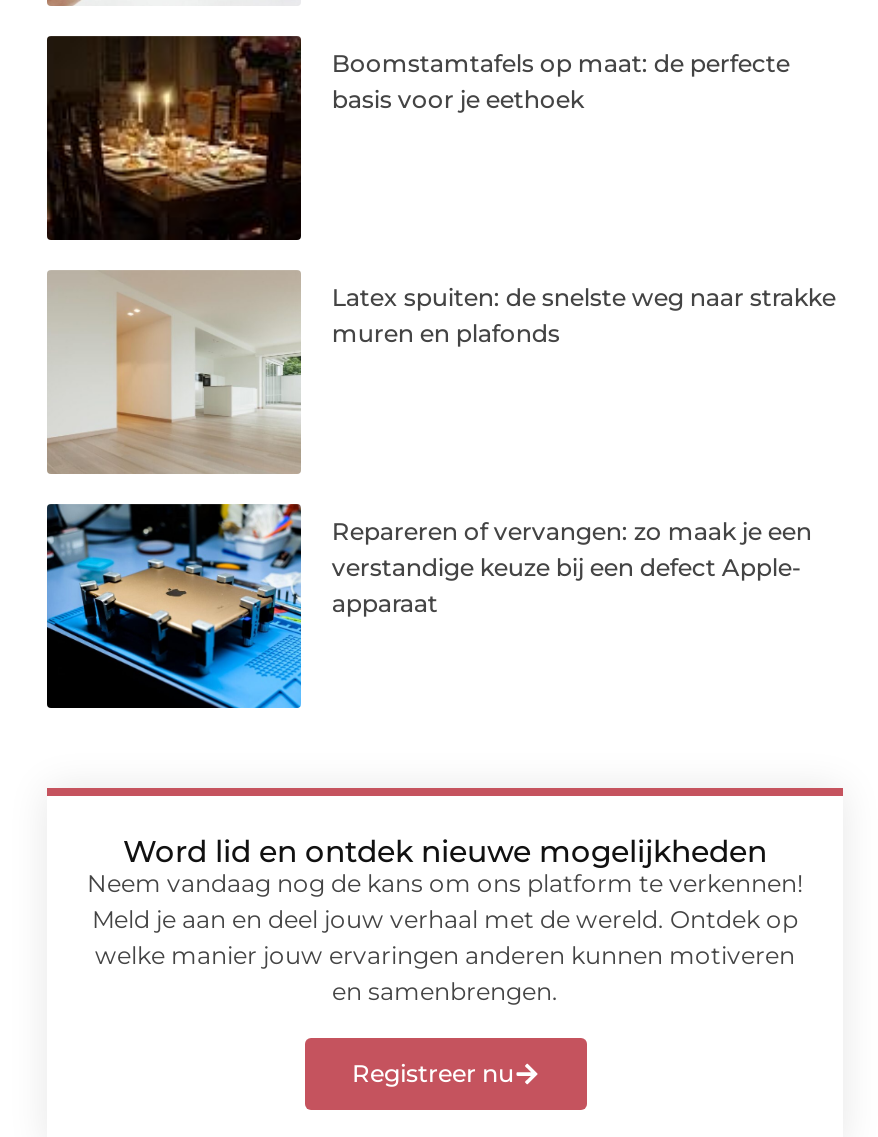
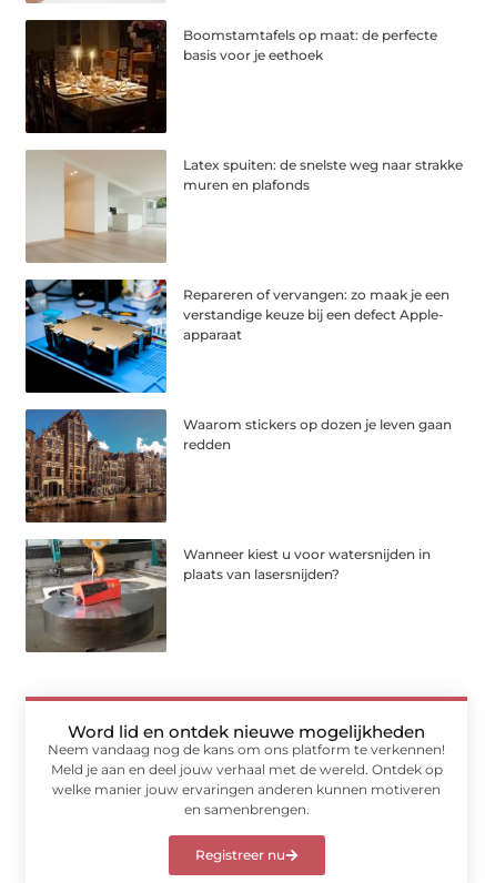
none -> [24,408,452,522] [image] | Waarom stickers op dozen je leven gaan | redden
none -> [24,538,431,653] [image] | Wanneer kiest u voor watersnijden in | plaats van lasersnijden?

